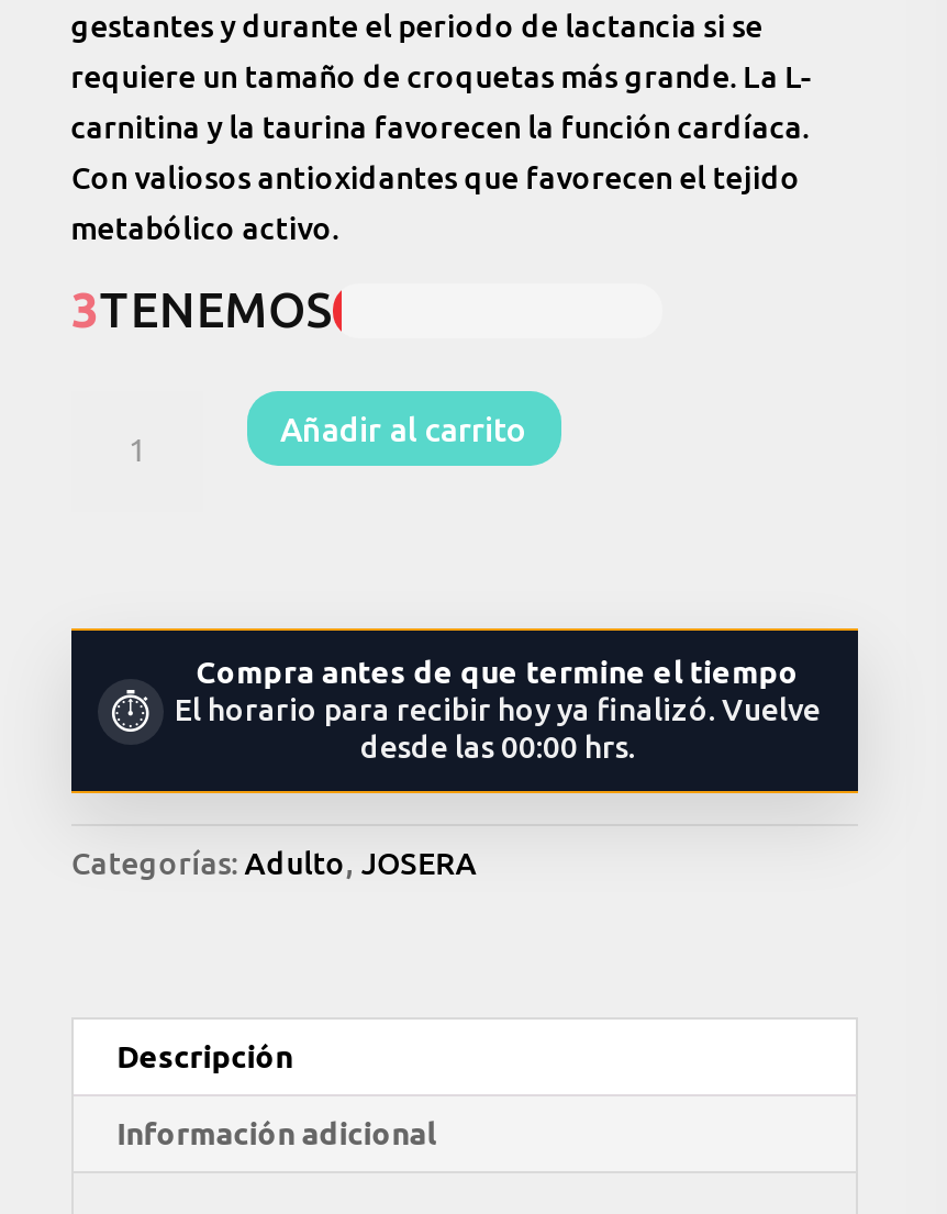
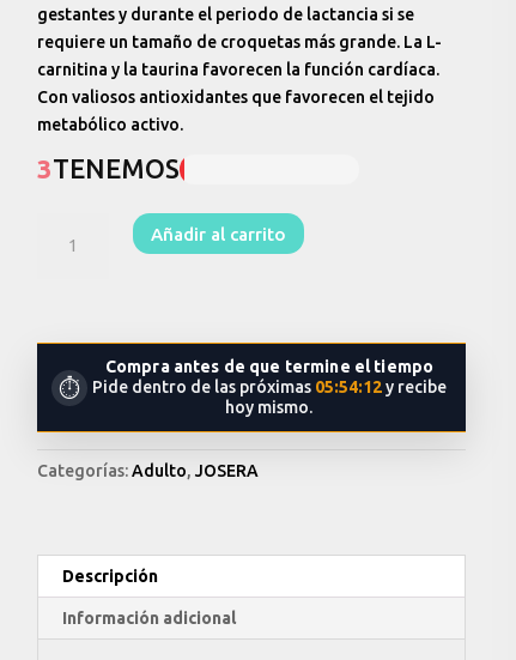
[175,693,821,766] El horario para recibir hoy ya finalizó. Vuelve | desde las 00:00 hrs. -> [92,378,447,417] Pide dentro de las próximas 05:54:12 y recibe | hoy mismo.

